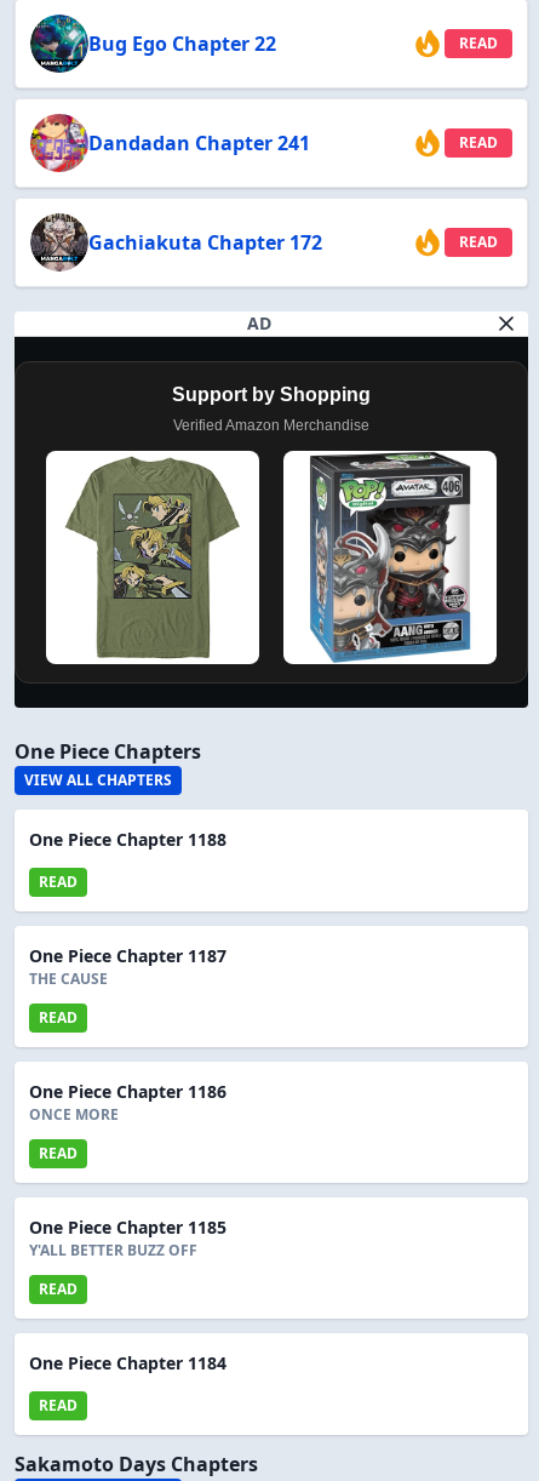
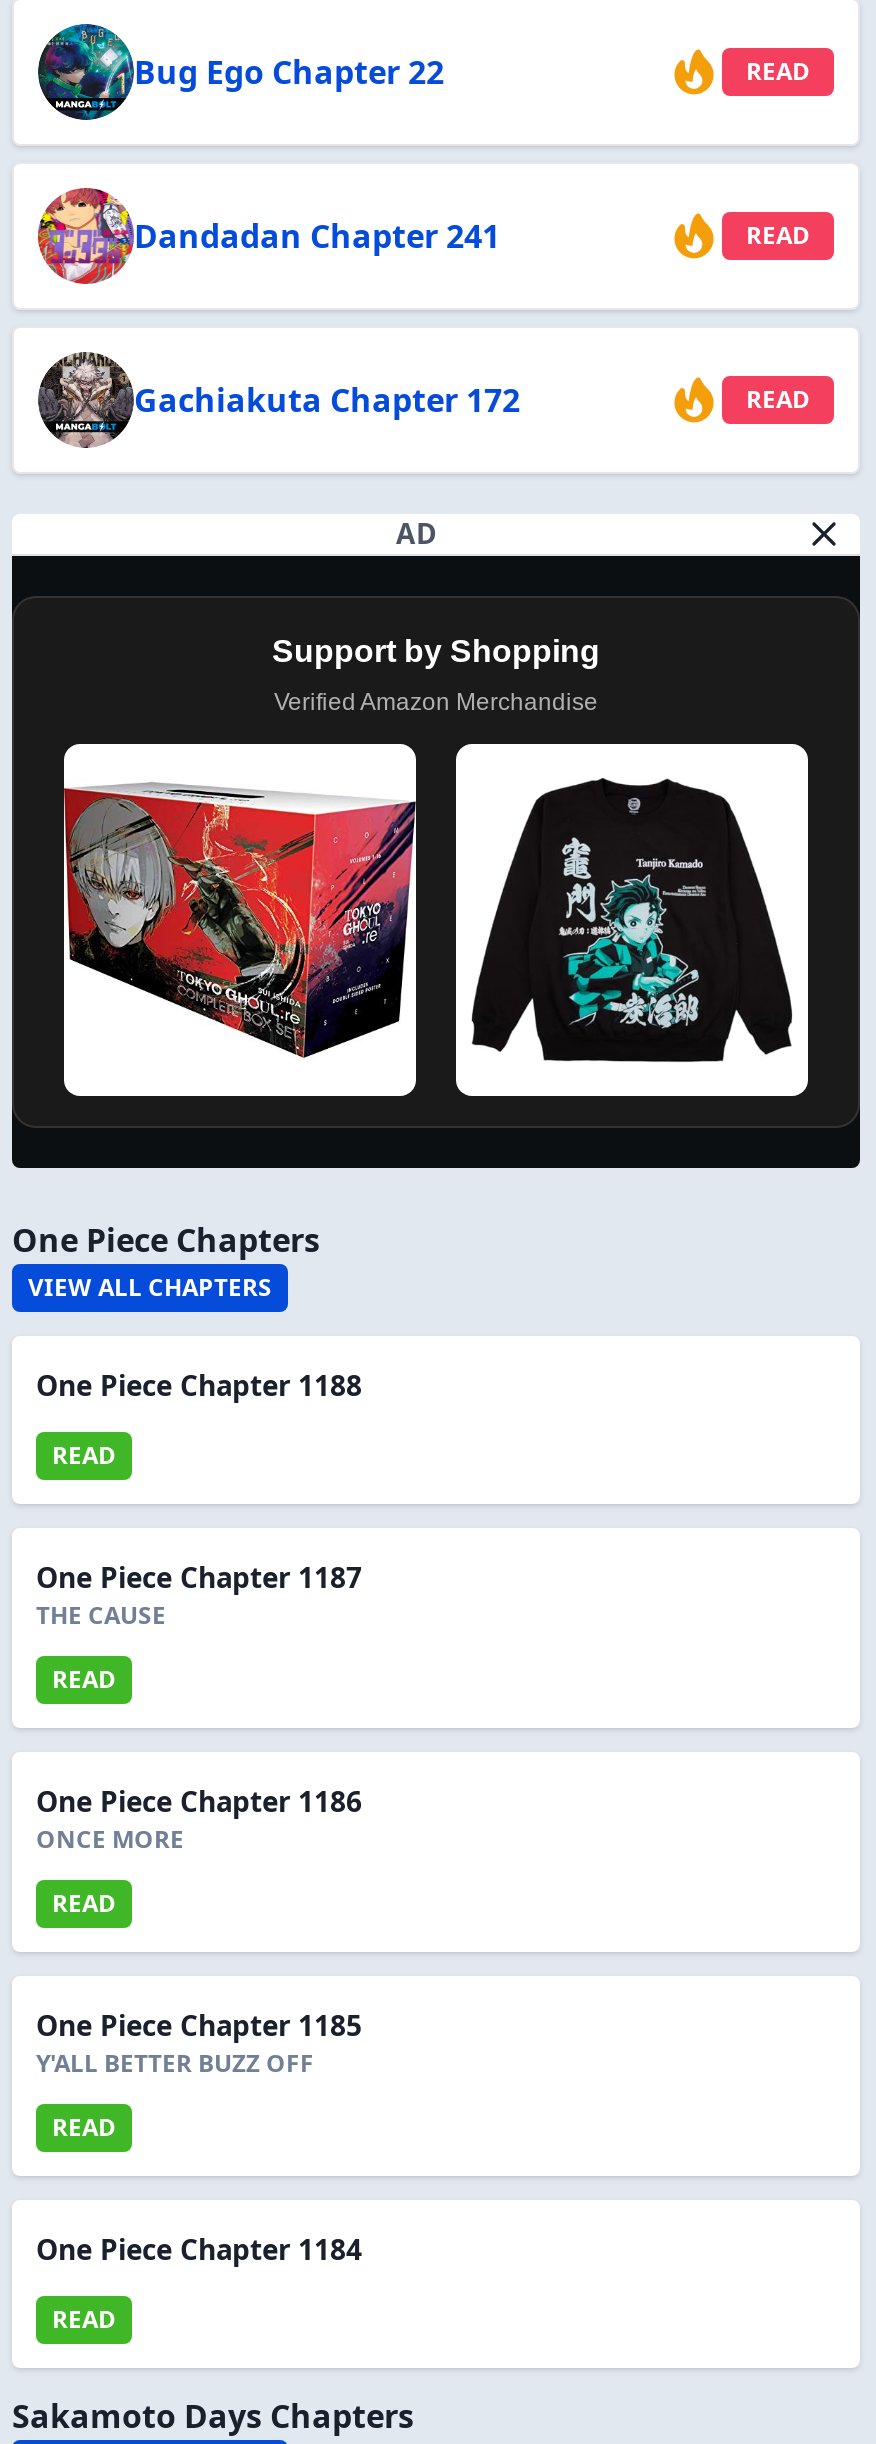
[45,456,260,659] [image] -> [62,754,418,1086] [image]
[293,451,487,664] [image] -> [470,744,794,1096] [image]

